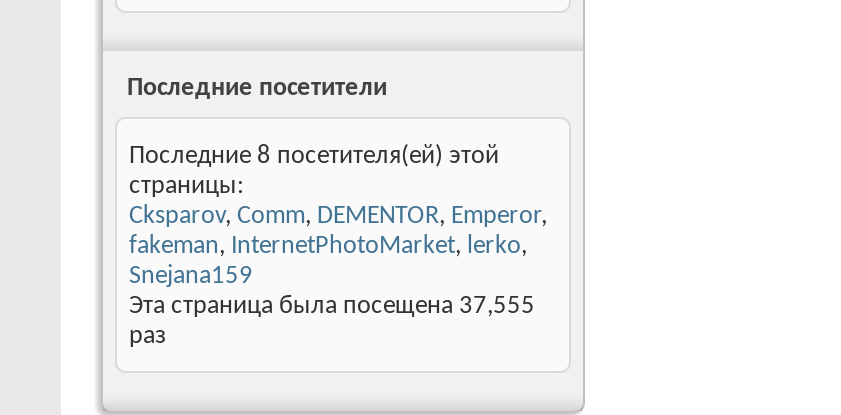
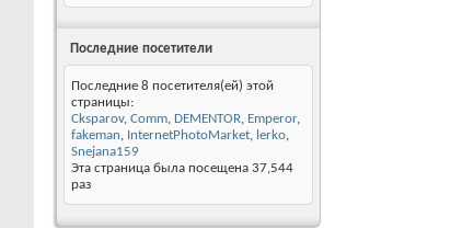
[129,293,535,319] Эта страница была посещена 37,555 -> [71,161,293,175] Эта страница была посещена 37,544

